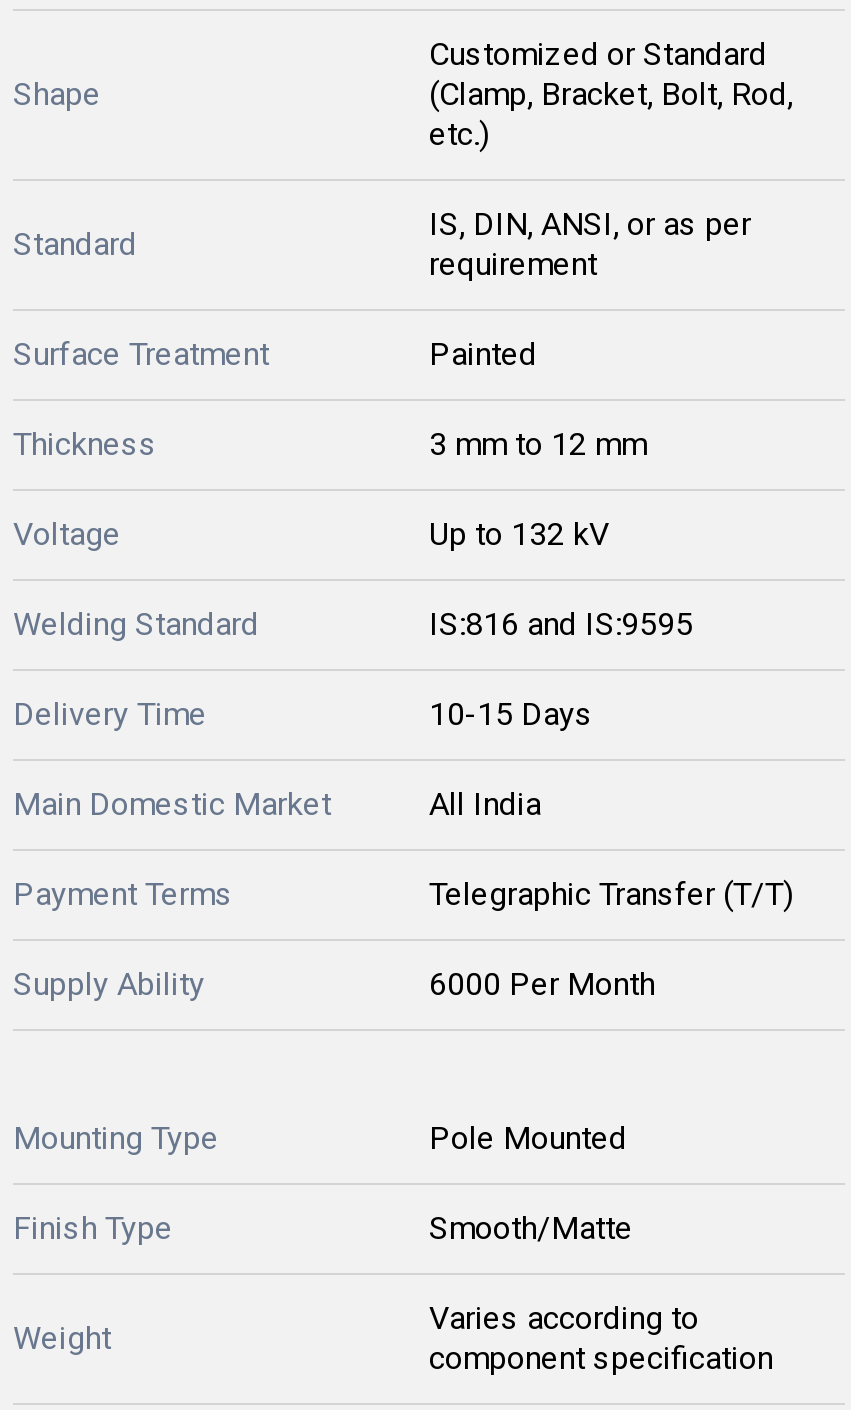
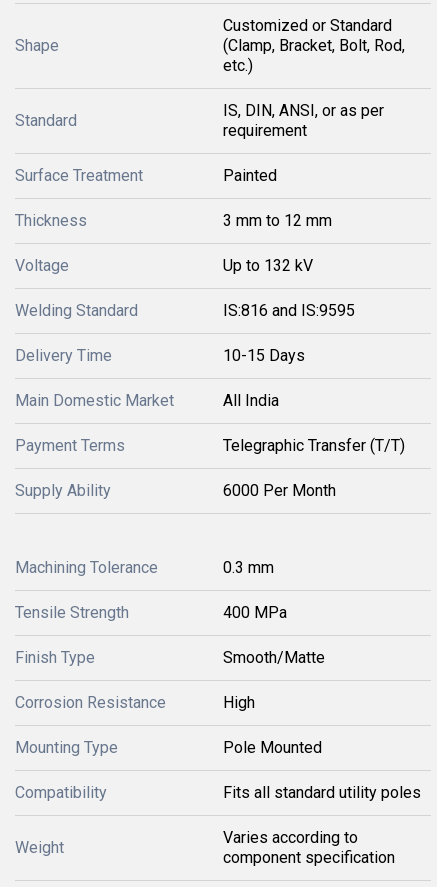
none -> [15,558,287,622] Machining Tolerance | 0.3 mm | Tensile Strength | 400 MPa
moved [13,1119,627,1157] -> [15,738,322,757]: Mounting Type | Pole Mounted
none -> [15,693,421,802] Corrosion Resistance | High | Compatibility | Fits all standard utility poles

